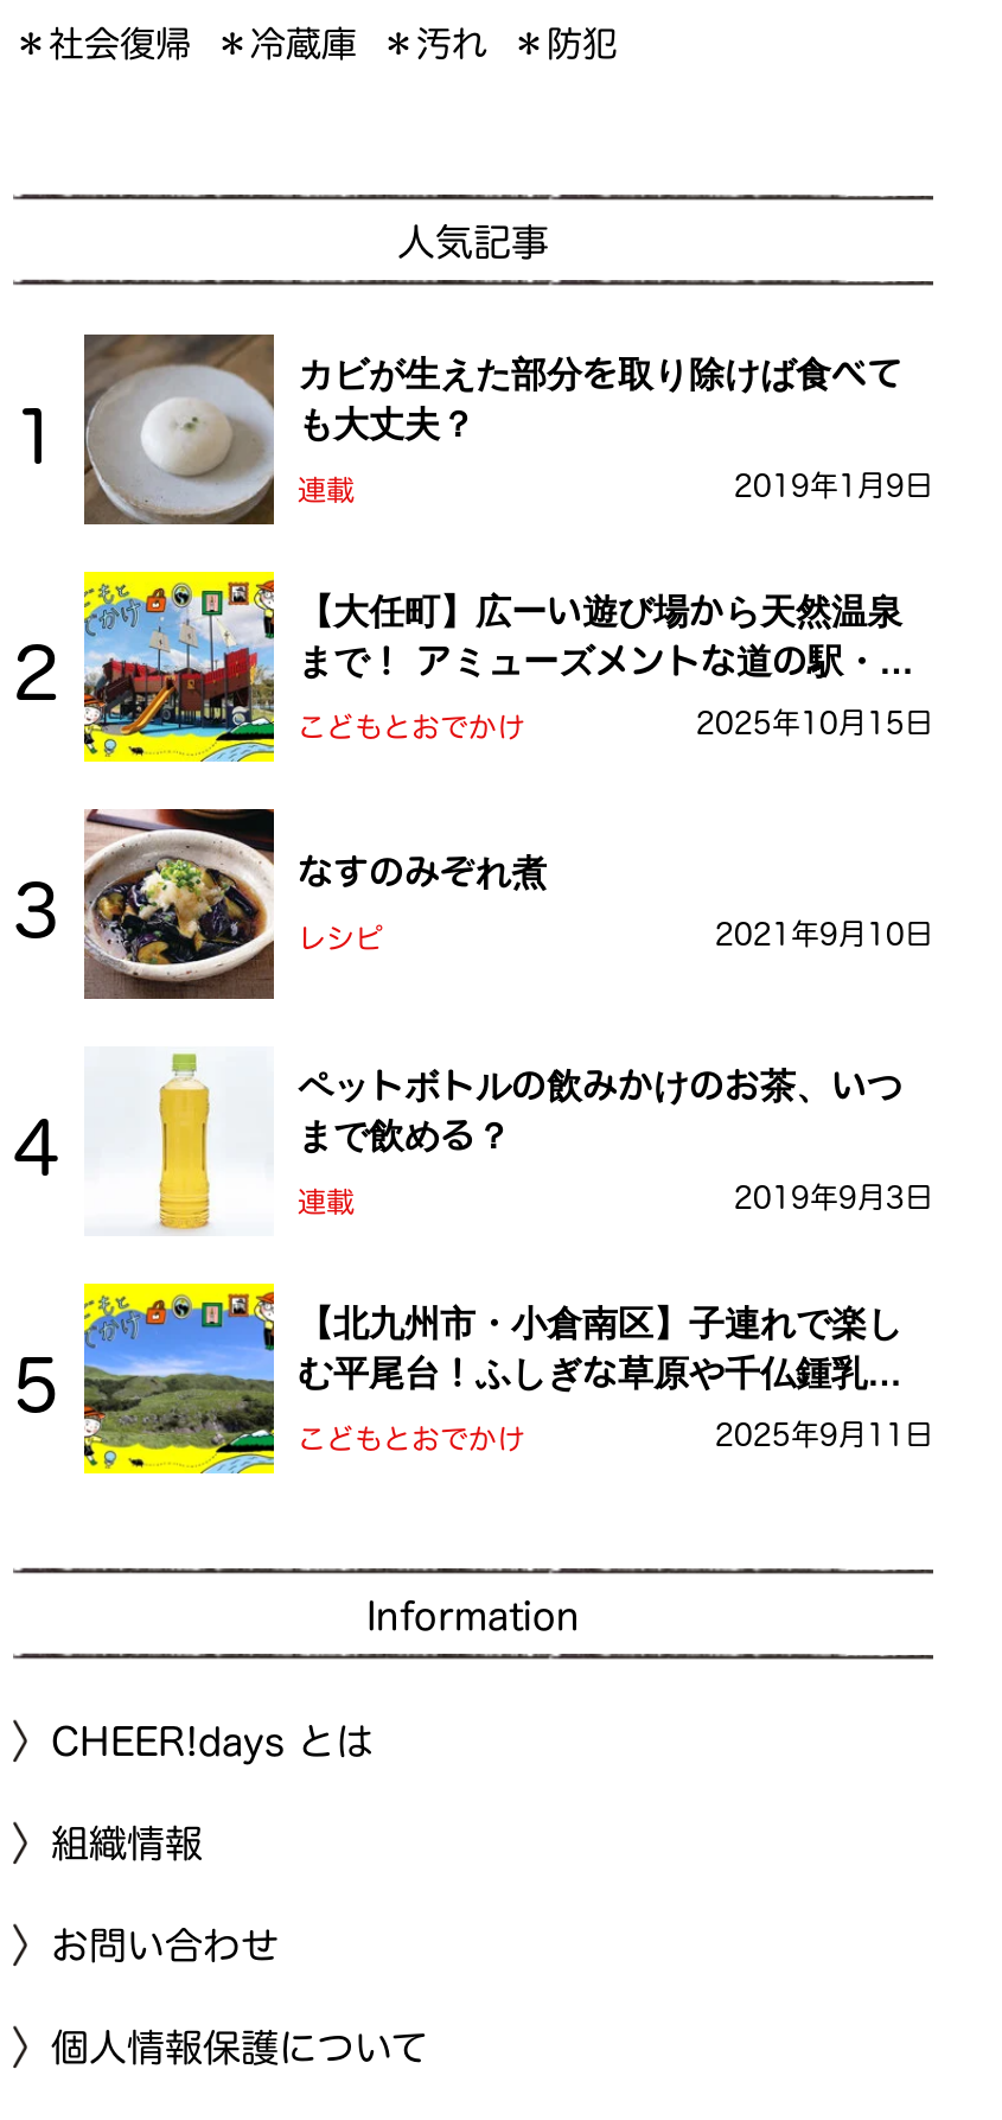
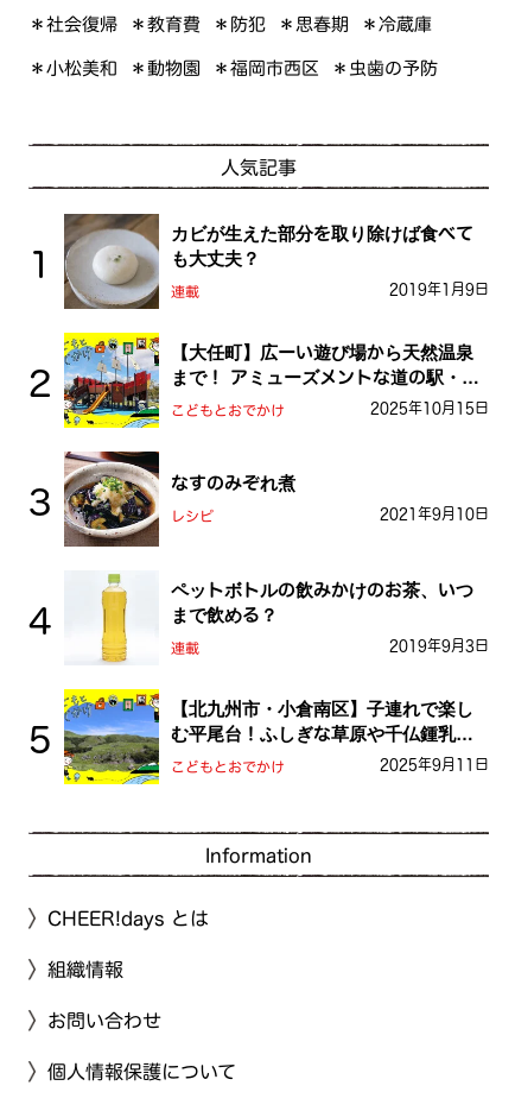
[215,26,487,61] ＊冷蔵庫 | ＊汚れ -> [129,15,201,33] ＊教育費
none -> [28,15,438,77] ＊思春期 | ＊冷蔵庫 | ＊小松美和 | ＊動物園 | ＊福岡市西区 | ＊虫歯の予防

